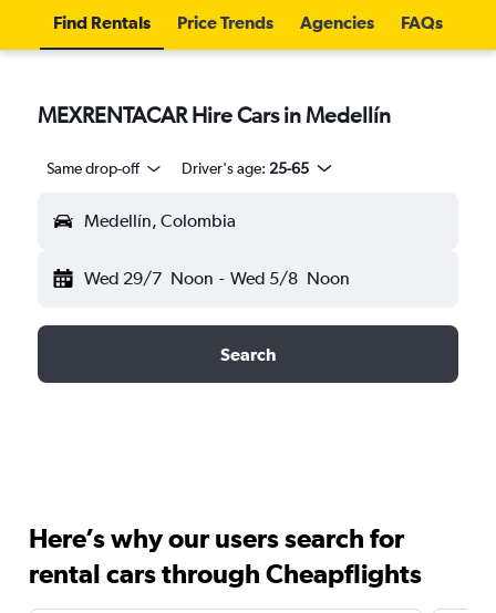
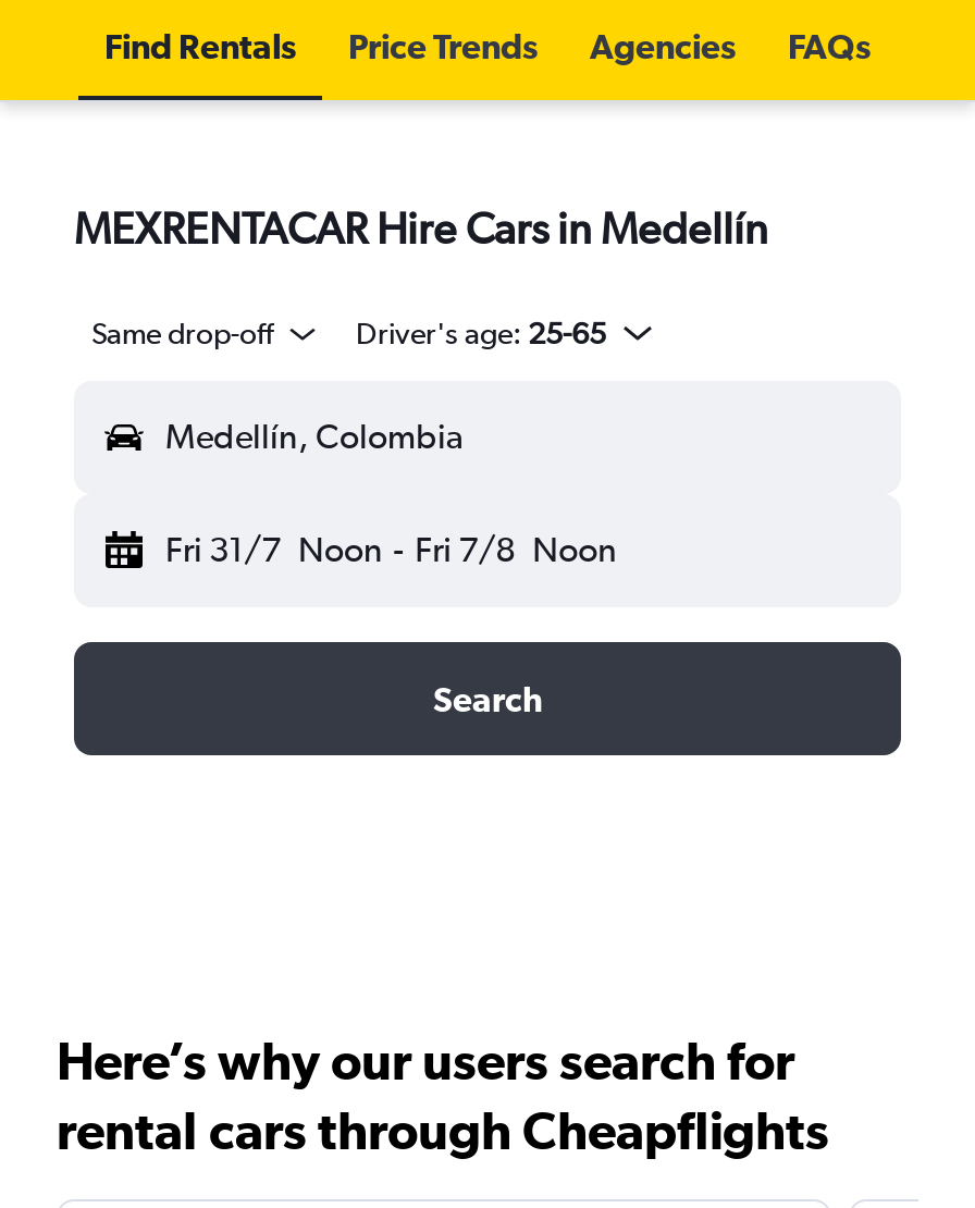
[84,268,349,289] Wed 29/7 Noon - Wed 5/8 Noon -> [165,529,617,570] Fri 31/7 Noon - Fri 7/8 Noon

